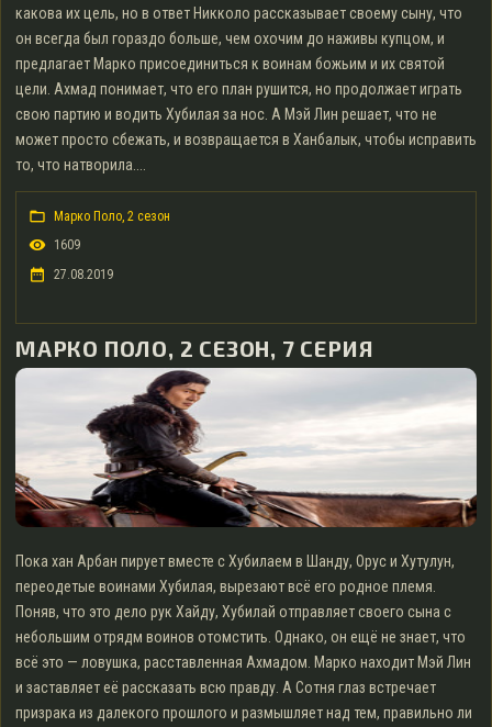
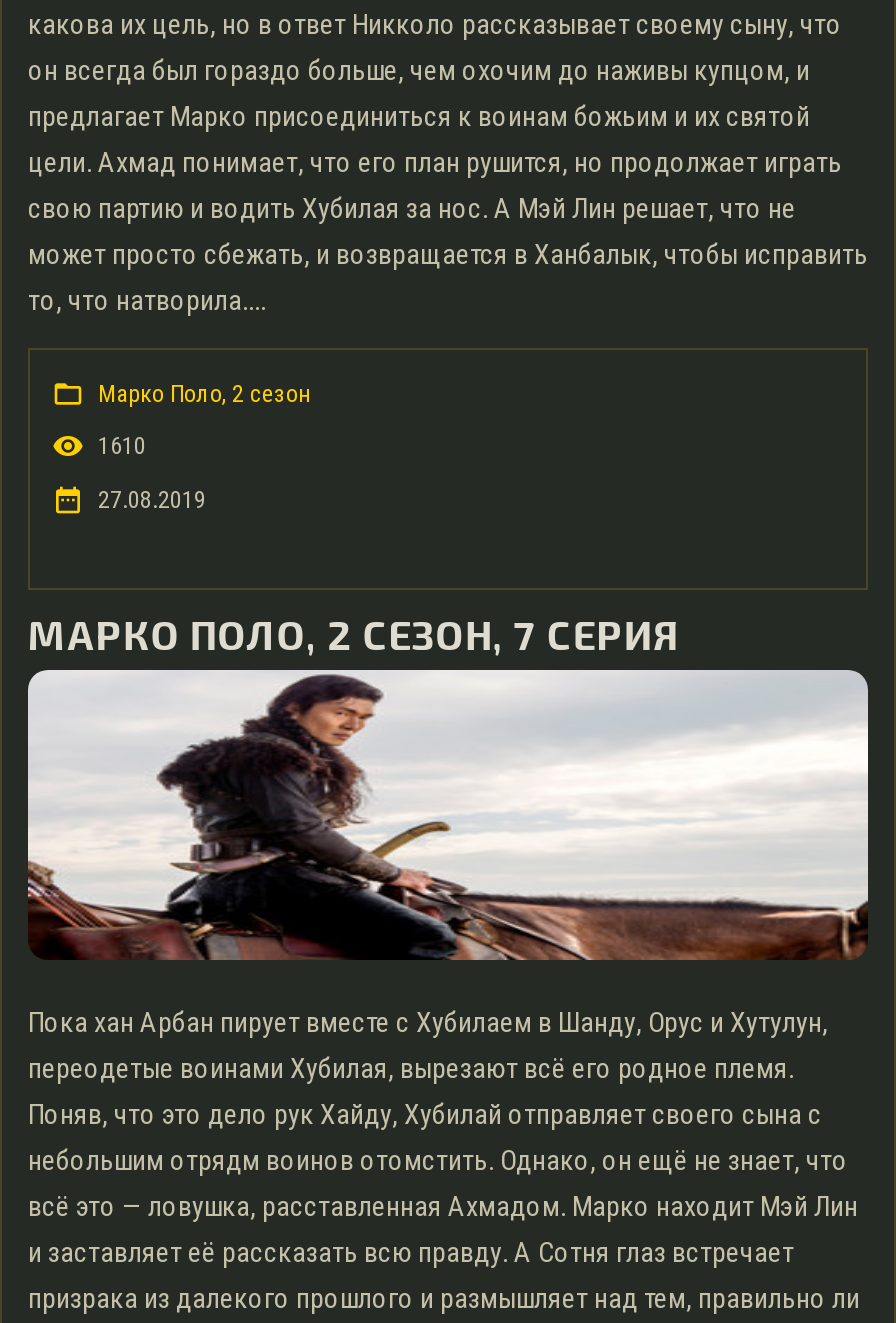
[54,237,80,253] 1609 -> [98,432,146,460] 1610

